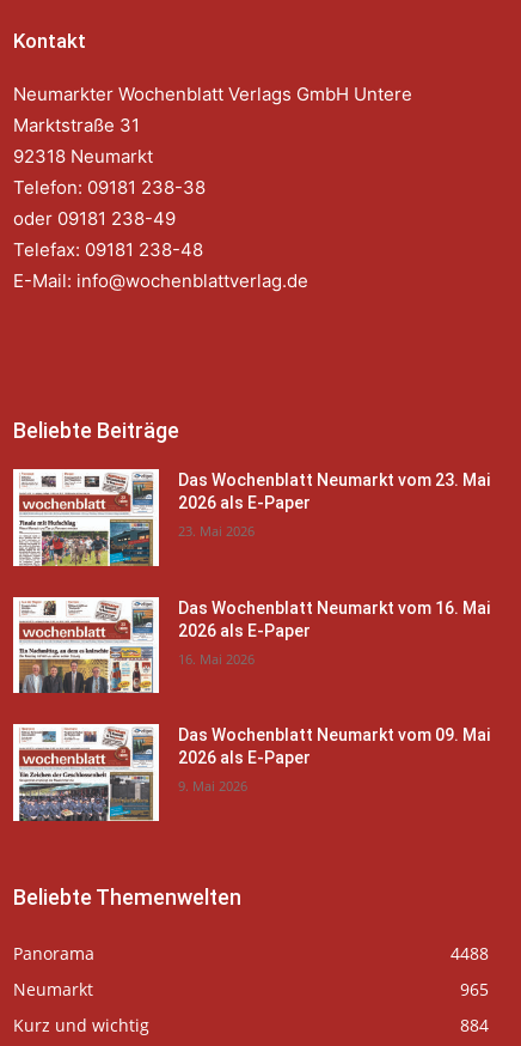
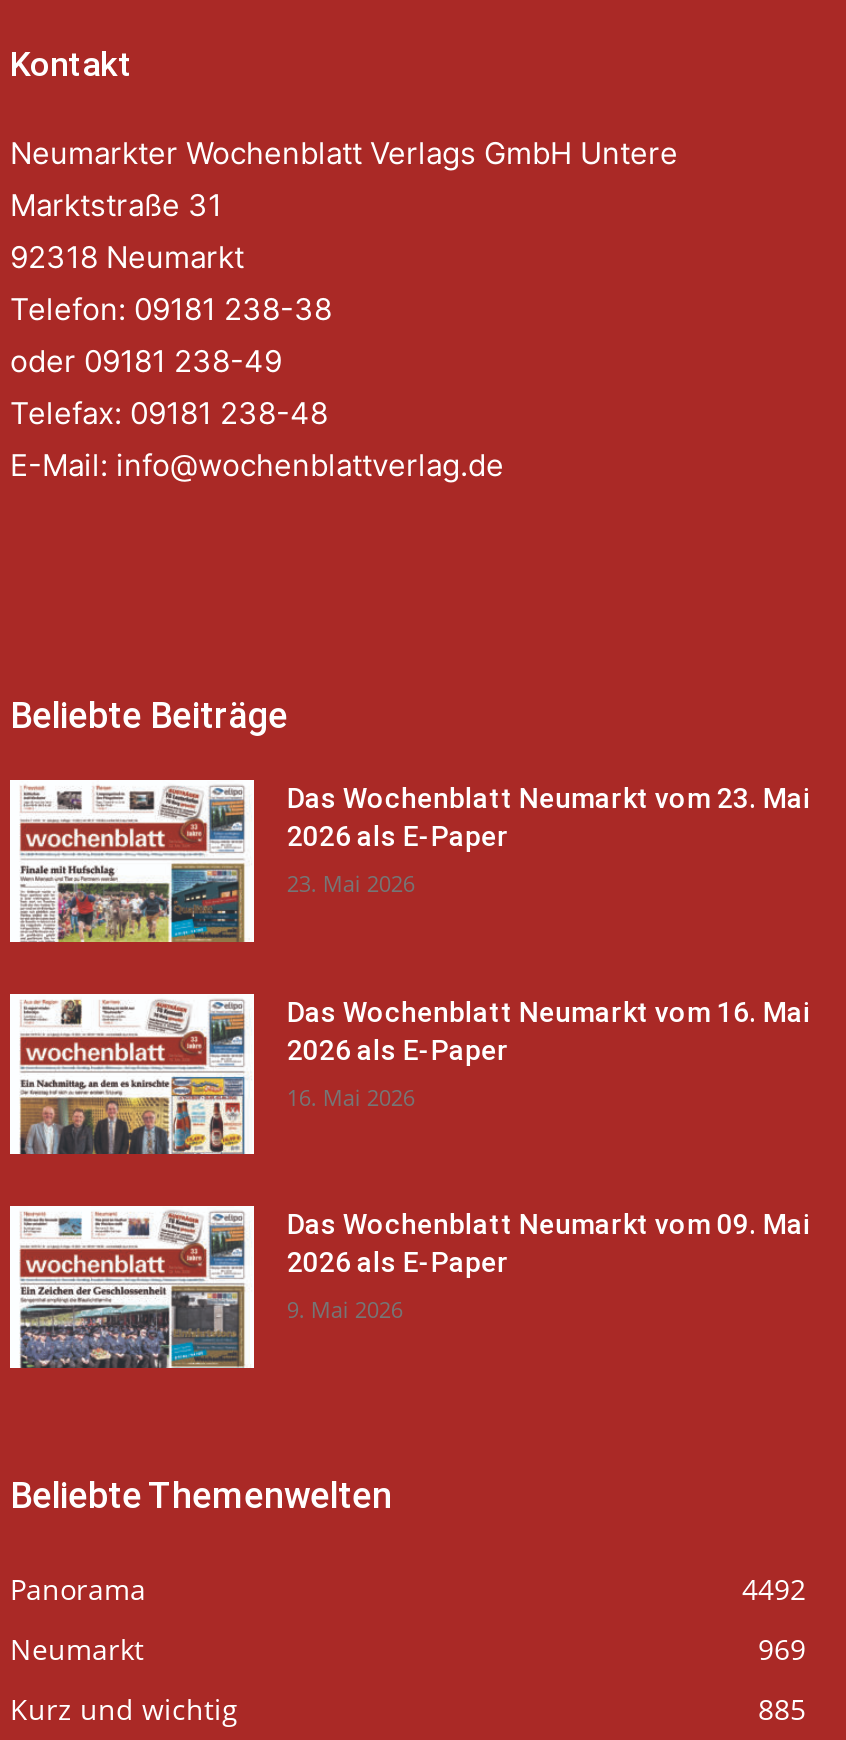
[450,942,489,965] 4488 -> [742,1570,806,1608] 4492
[460,978,489,1001] 965 -> [758,1630,806,1668] 969
[460,1014,489,1037] 884 -> [758,1690,806,1728] 885

